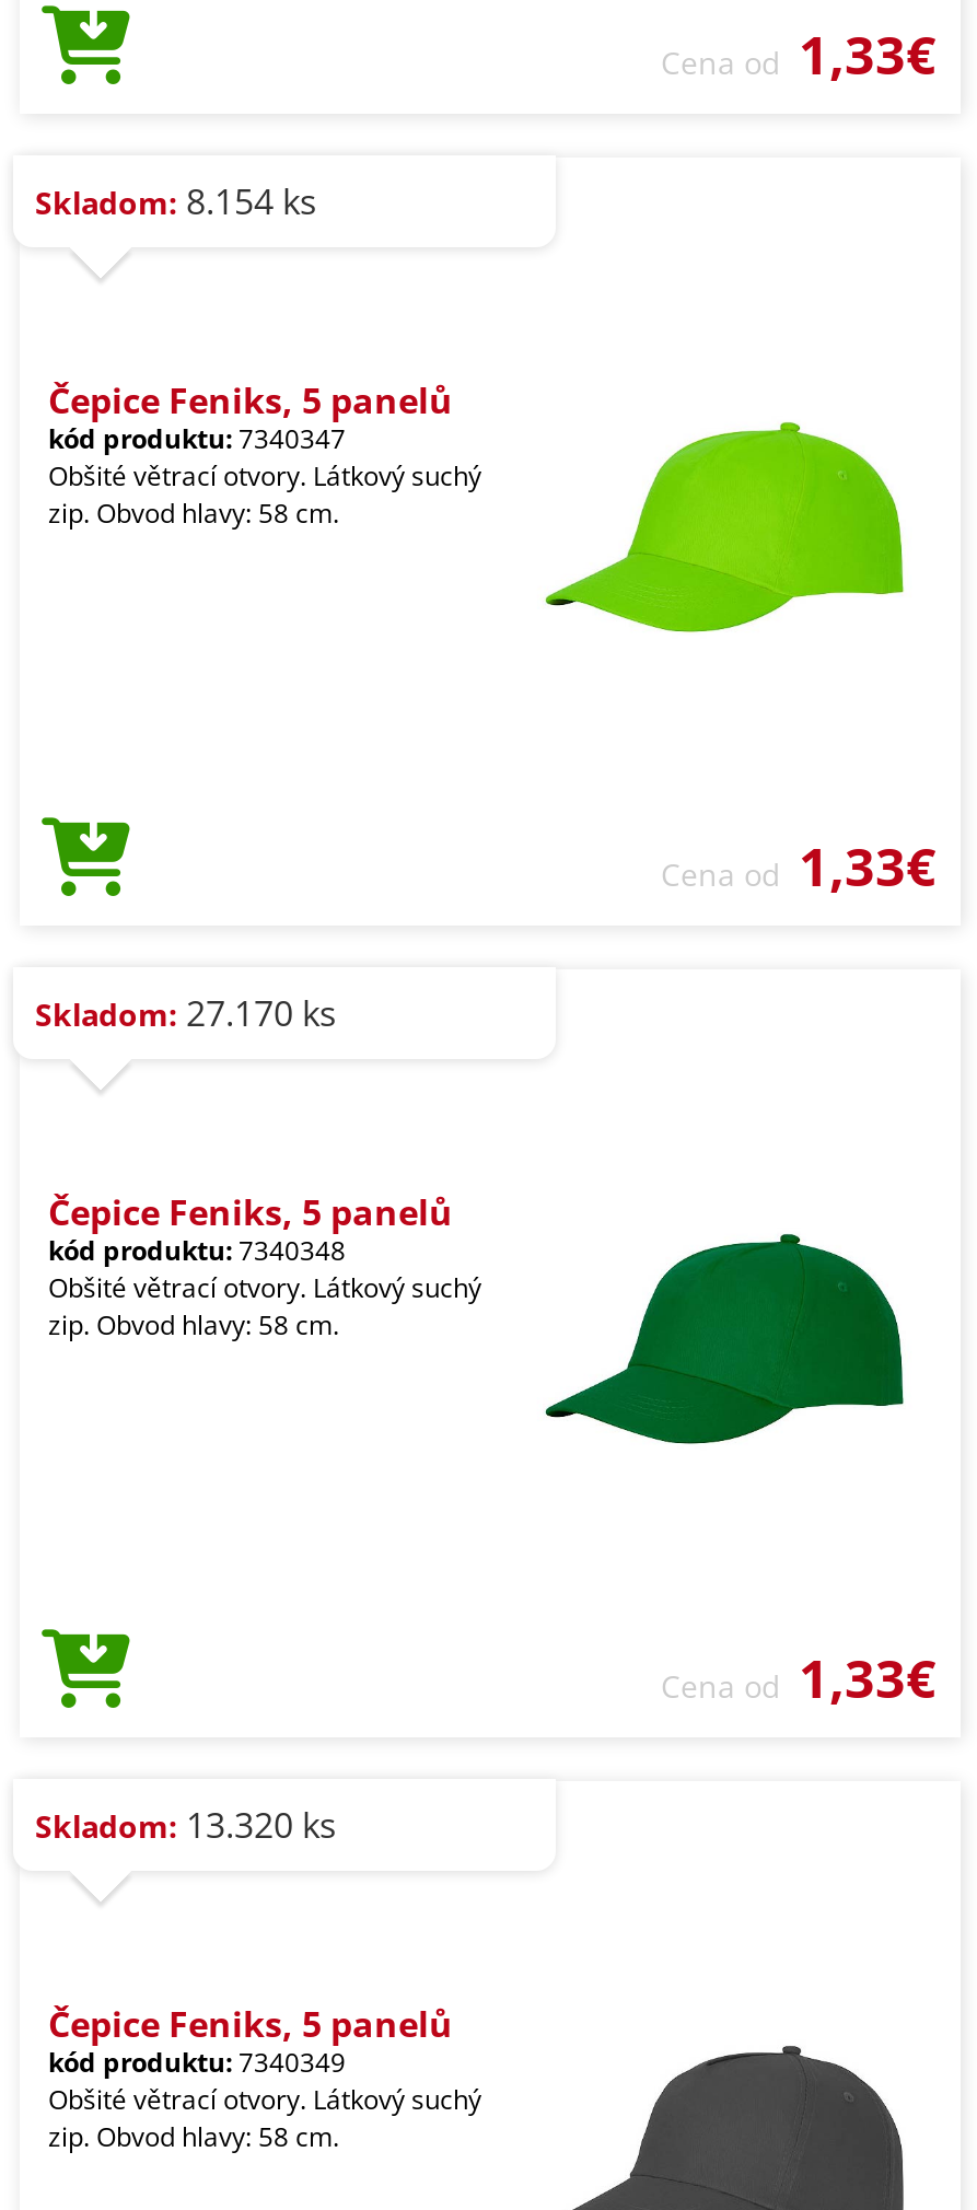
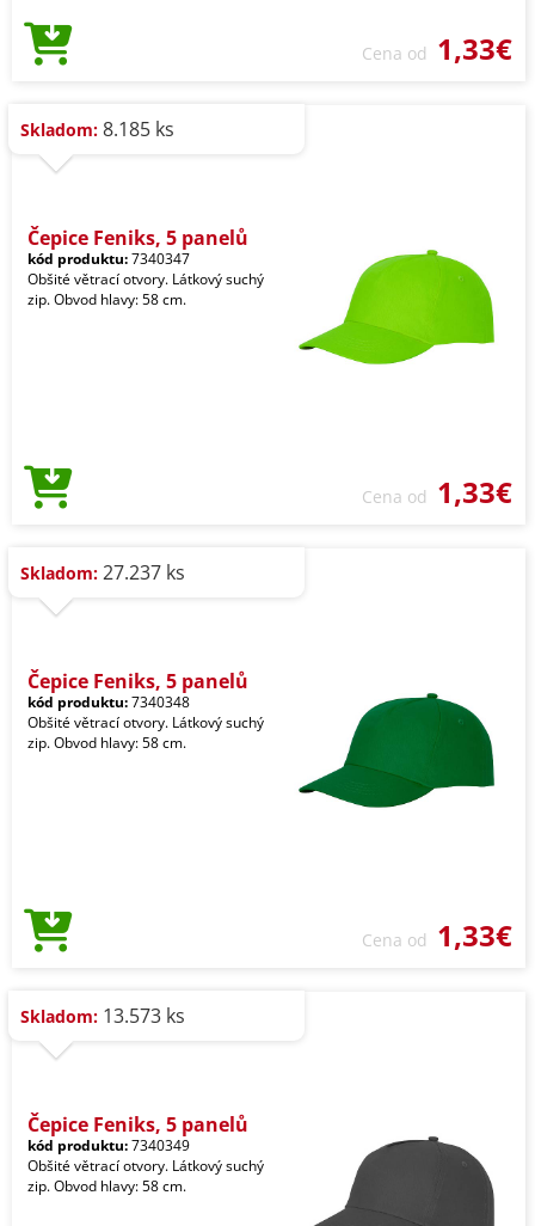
[35,178,317,226] Skladom: 8.154 ks -> [20,117,174,143] Skladom: 8.185 ks
[35,990,337,1038] Skladom: 27.170 ks -> [20,560,185,586] Skladom: 27.237 ks
[35,1802,337,1850] Skladom: 13.320 ks -> [20,1003,185,1029] Skladom: 13.573 ks

